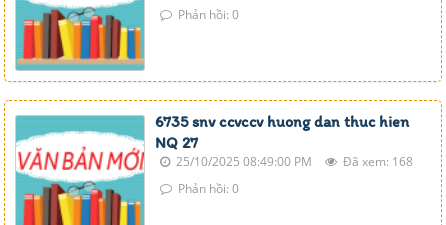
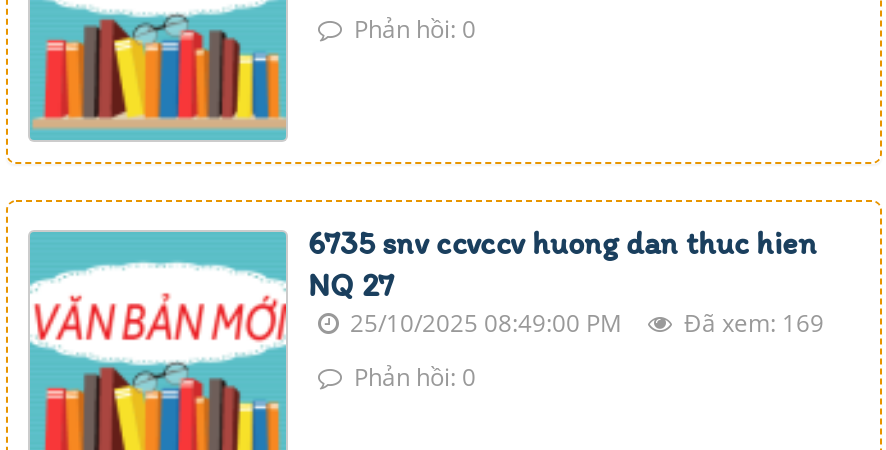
[173,153,413,170] 25/10/2025 08:49:00 PM Đã xem: 168 -> [344,306,824,340] 25/10/2025 08:49:00 PM Đã xem: 169

